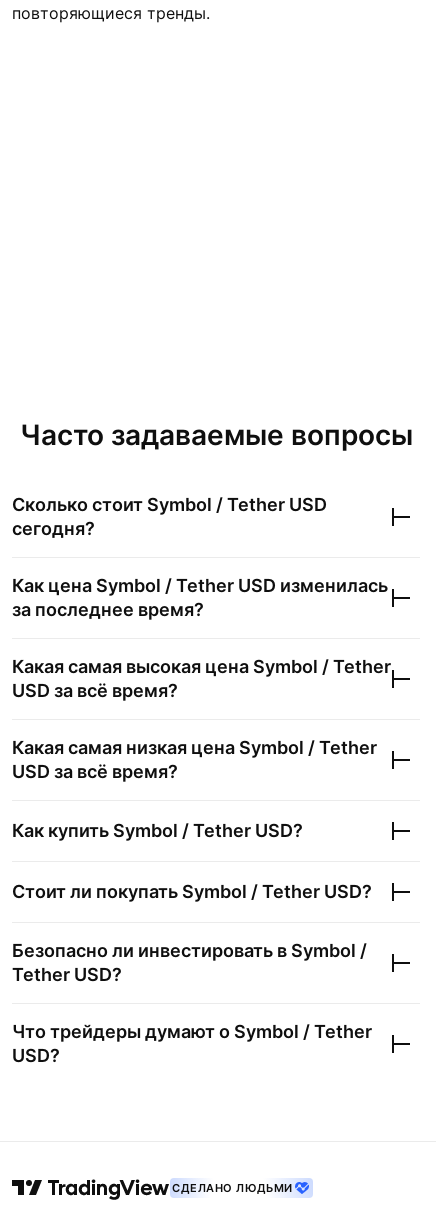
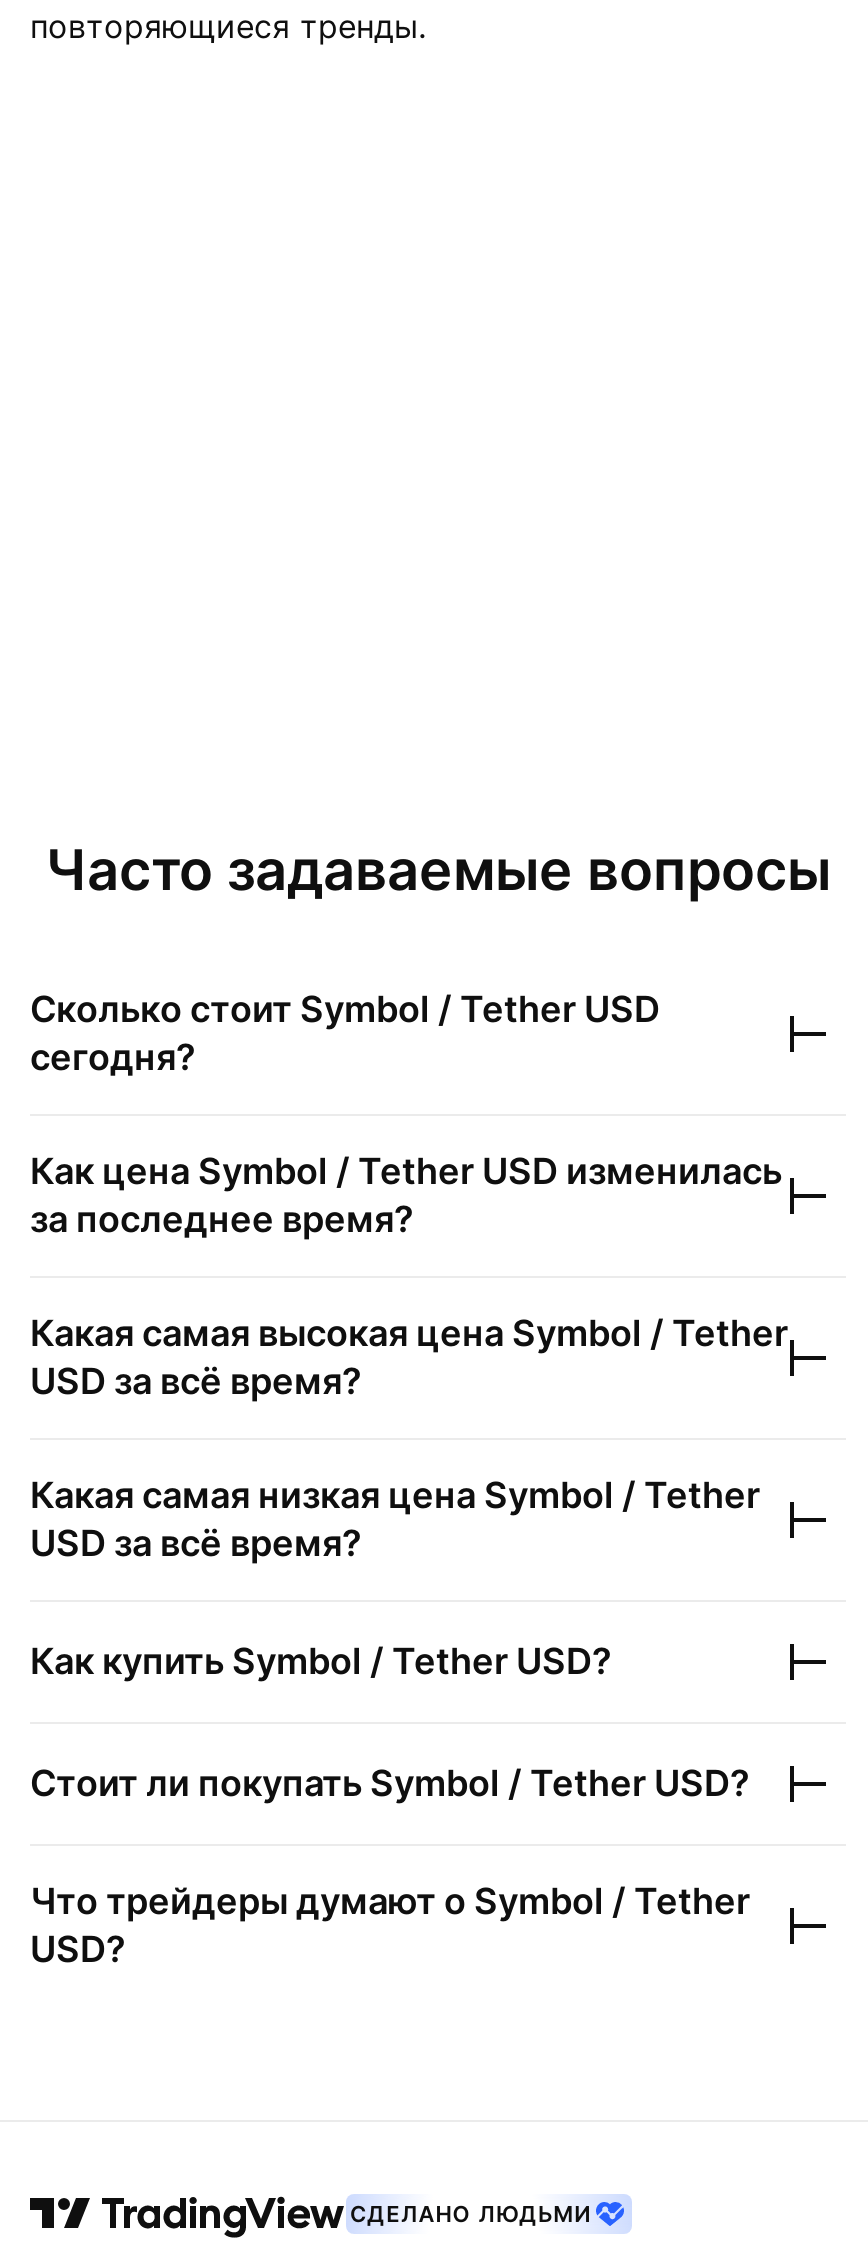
[12,940,367,985] Безопасно ли инвестировать в Symbol / | Tether USD? -> none

